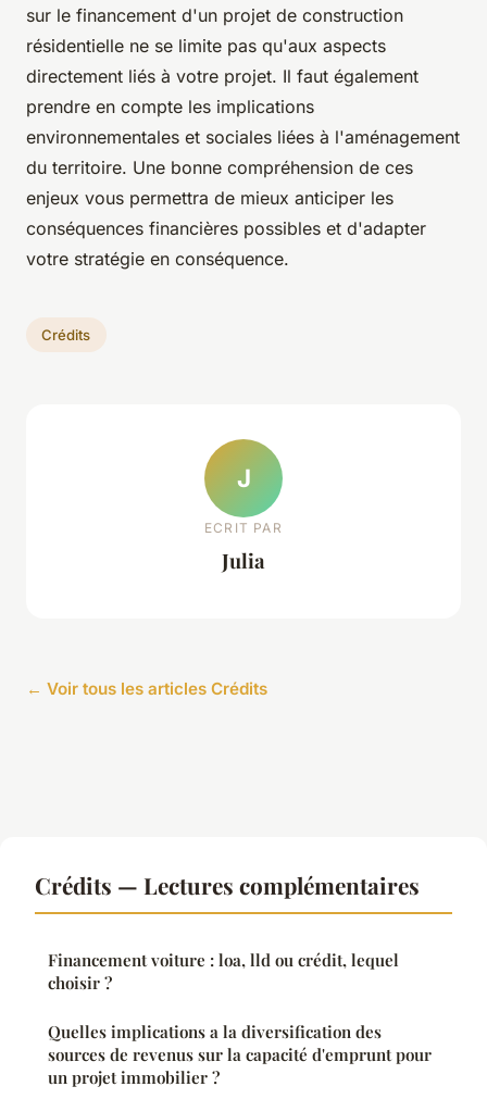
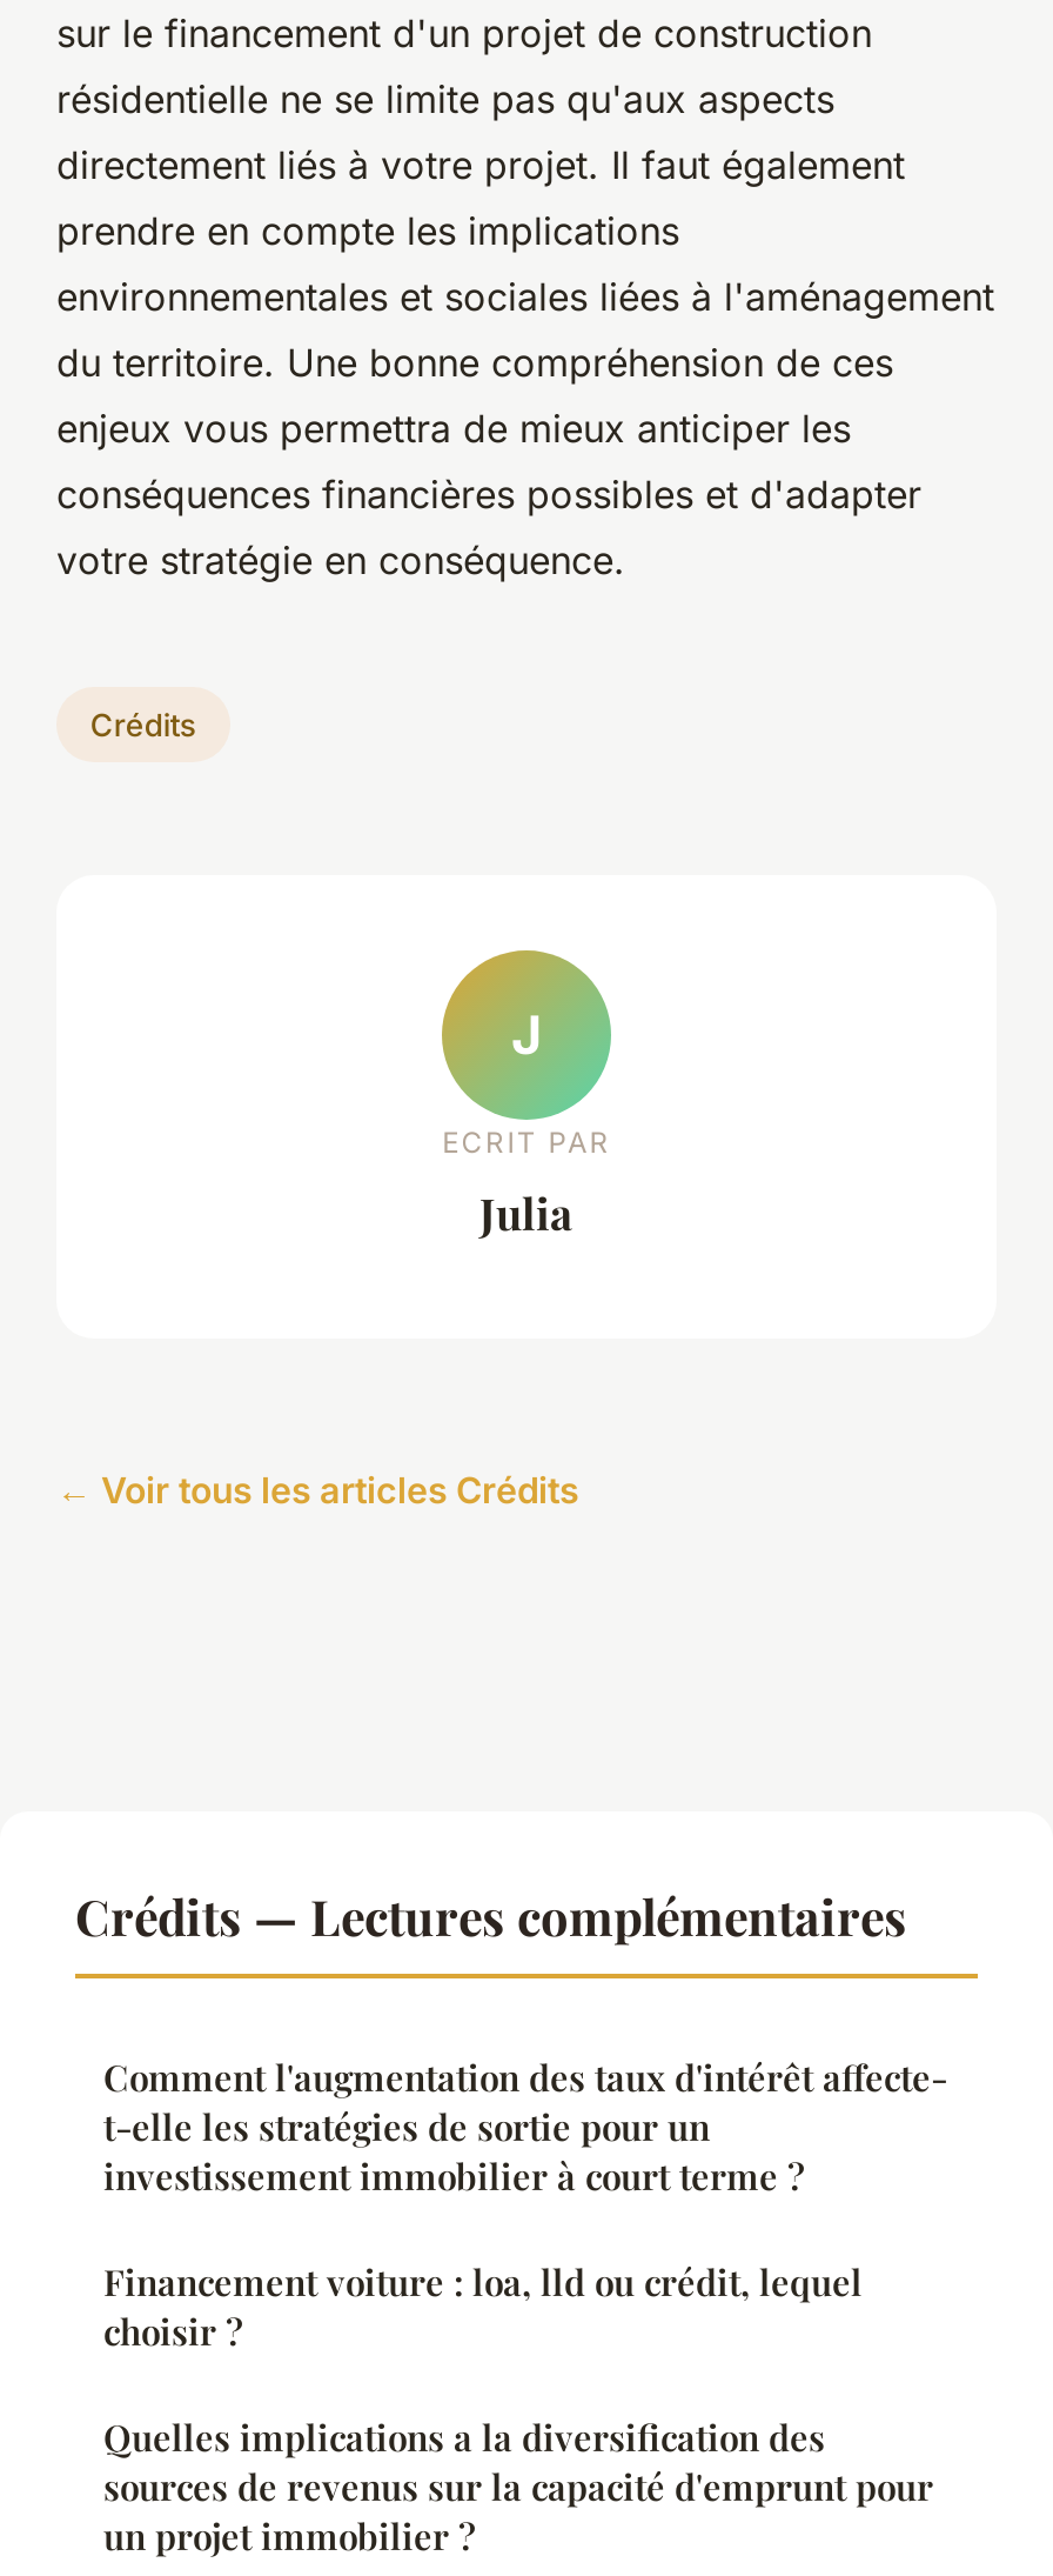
none -> [103,2054,947,2200] Comment l'augmentation des taux d'intérêt affecte- | t-elle les stratégies de sortie pour un | investissement immobilier à court terme ?

